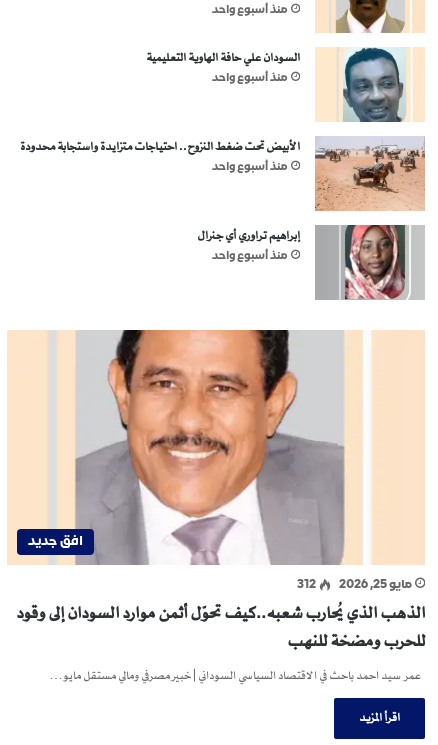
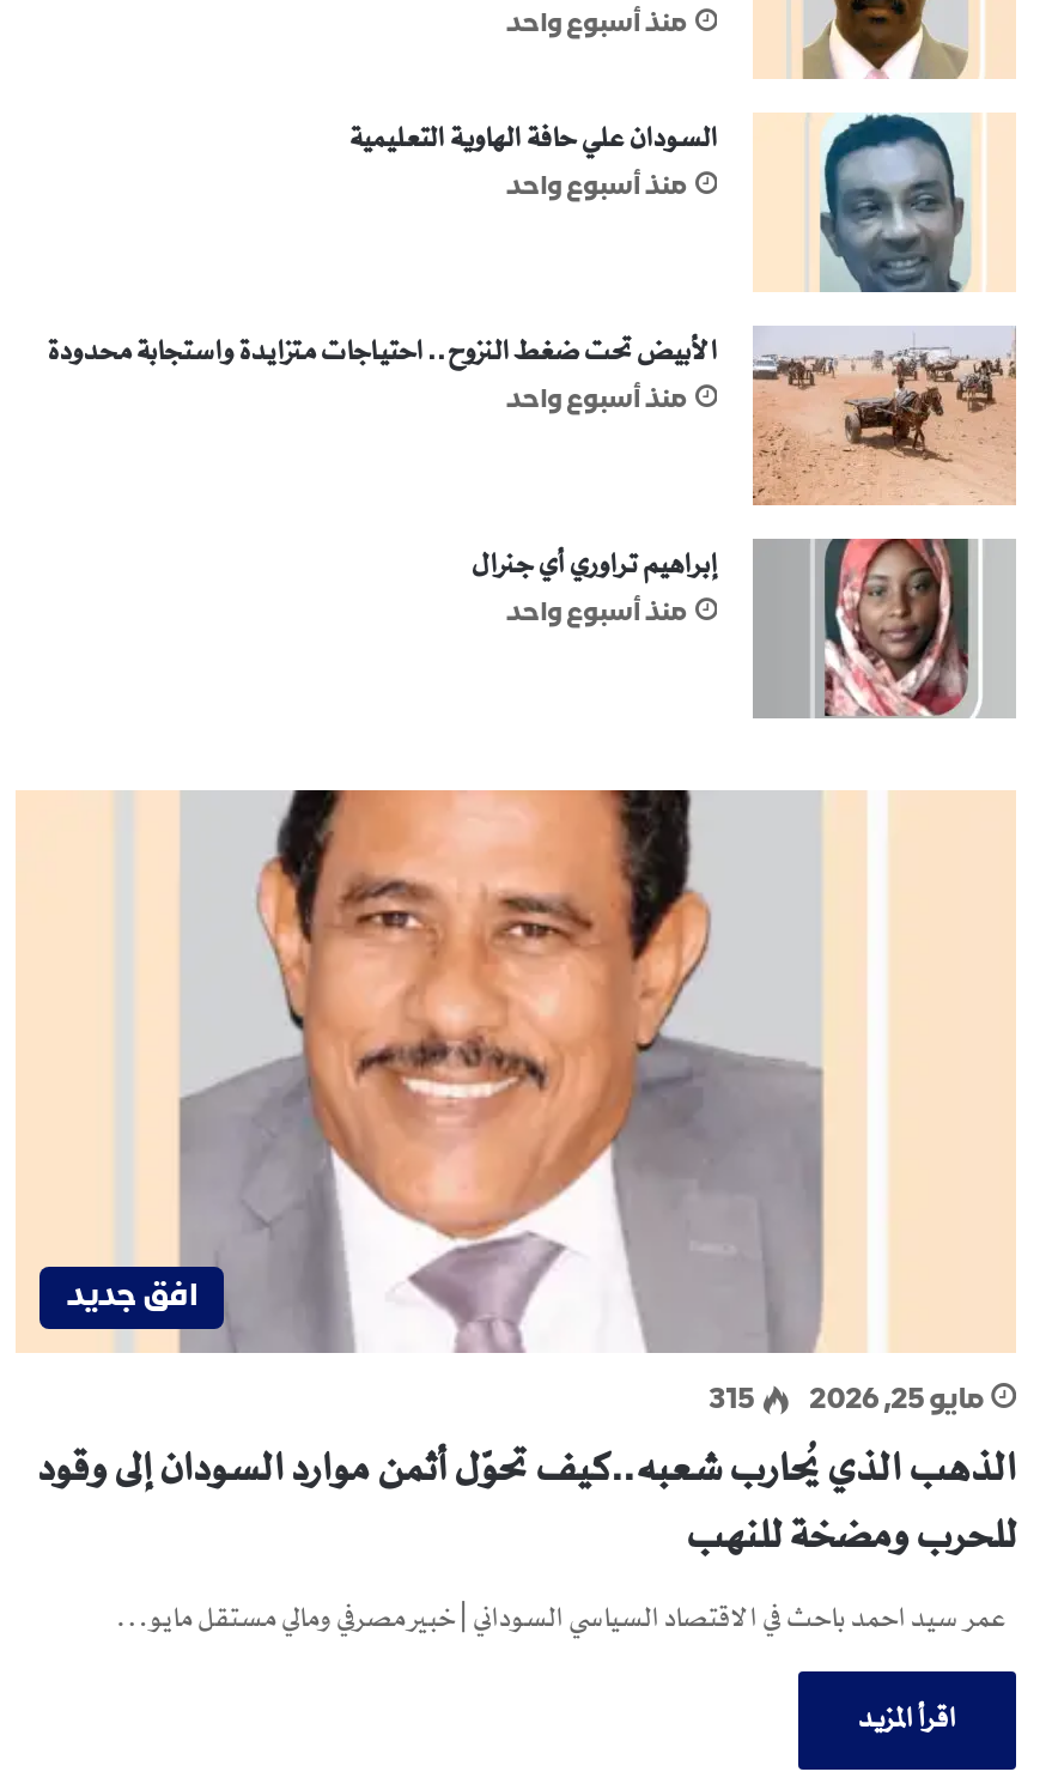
[297,579,316,591] 312 -> [709,1387,754,1416] 315

